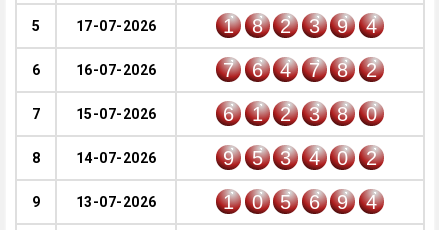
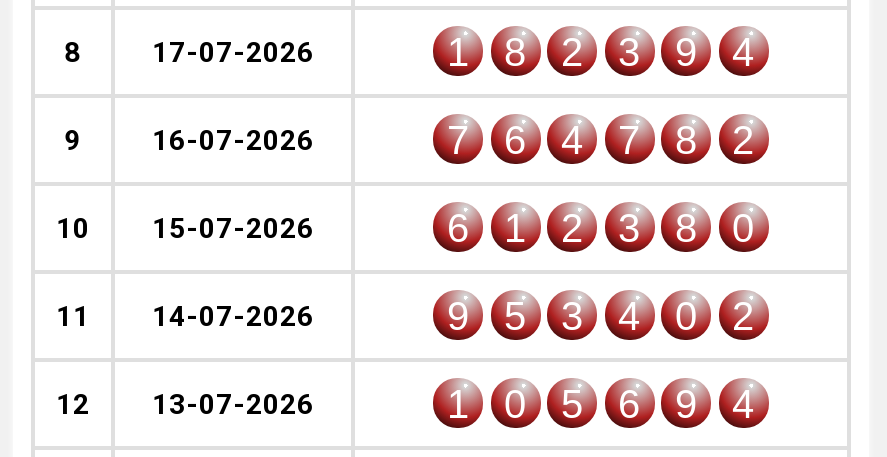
[32,18,40,34] 5 -> [65,35,81,67] 8
[32,62,40,78] 6 -> [65,123,81,155] 9
[32,106,40,122] 7 -> [56,211,90,243] 10
[32,150,40,166] 8 -> [56,299,90,331] 11
[32,194,40,210] 9 -> [56,387,90,419] 12

